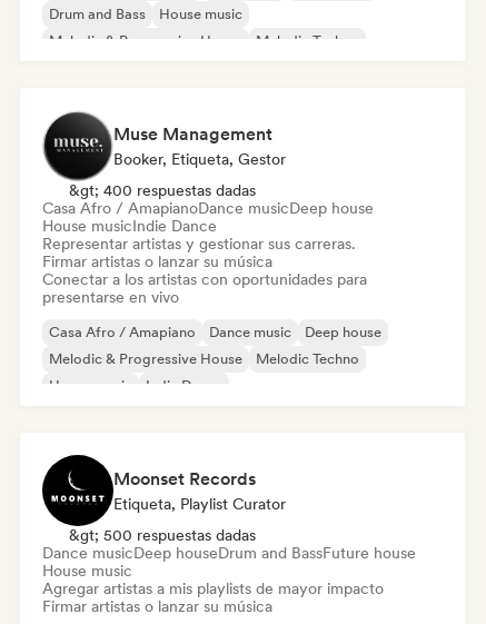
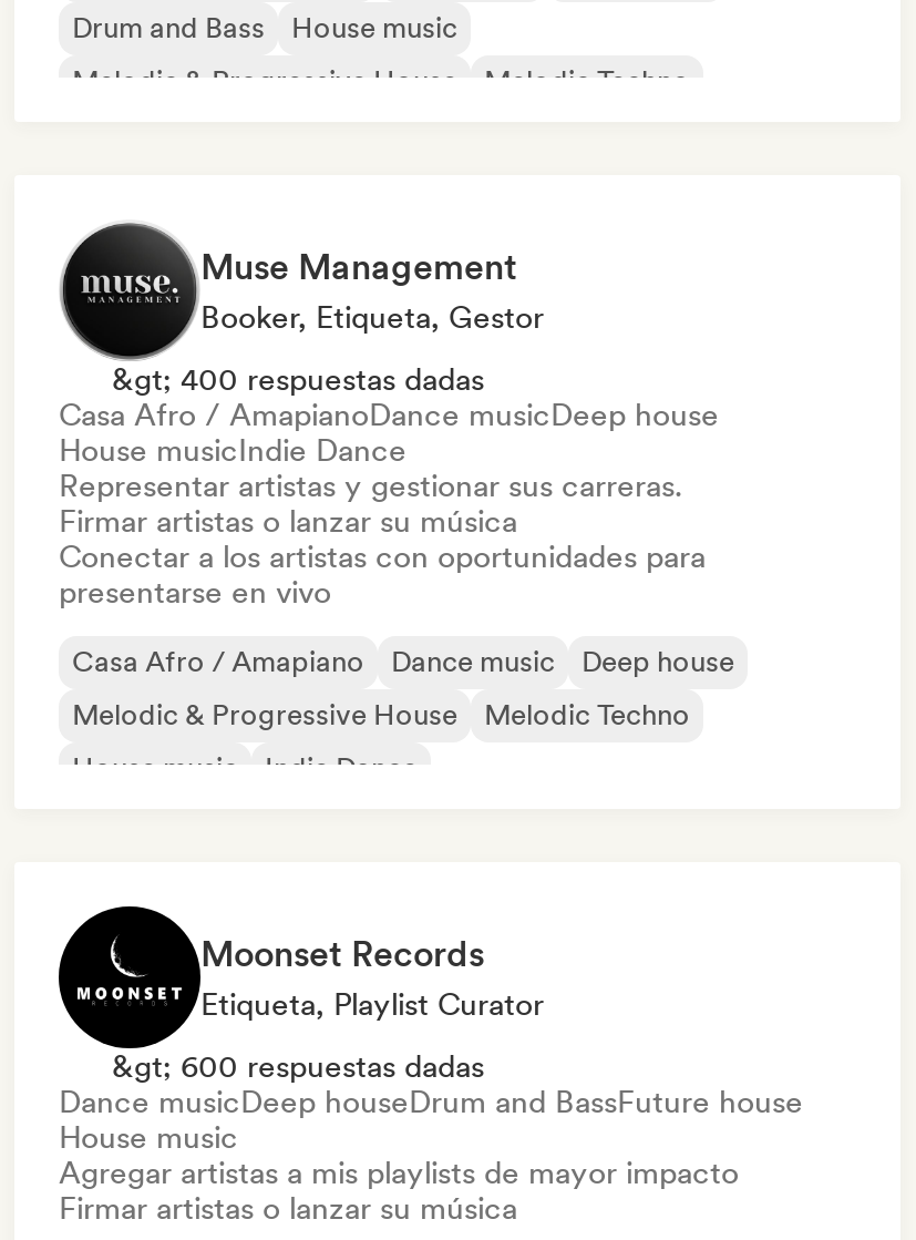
[69,526,256,544] &gt; 500 respuestas dadas -> [112,1048,484,1084] &gt; 600 respuestas dadas

